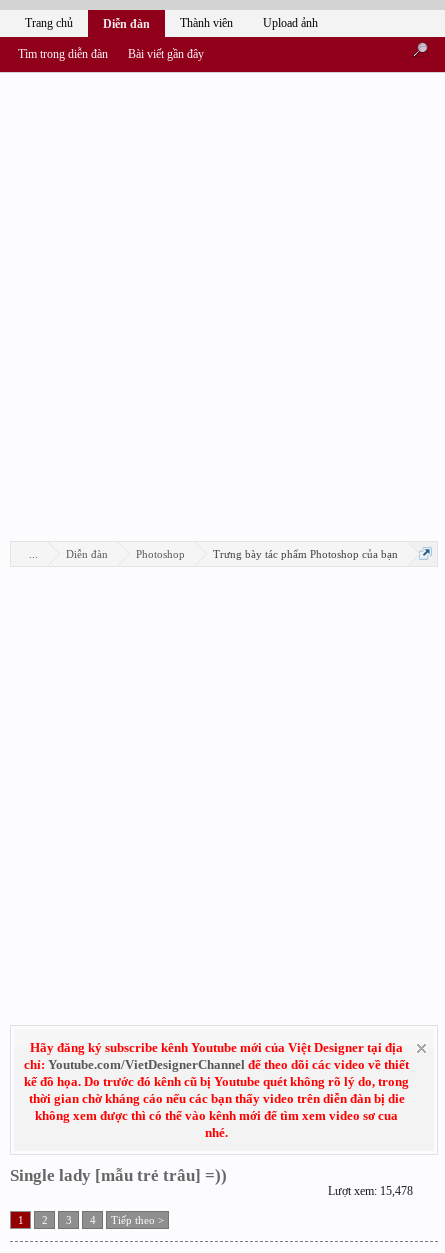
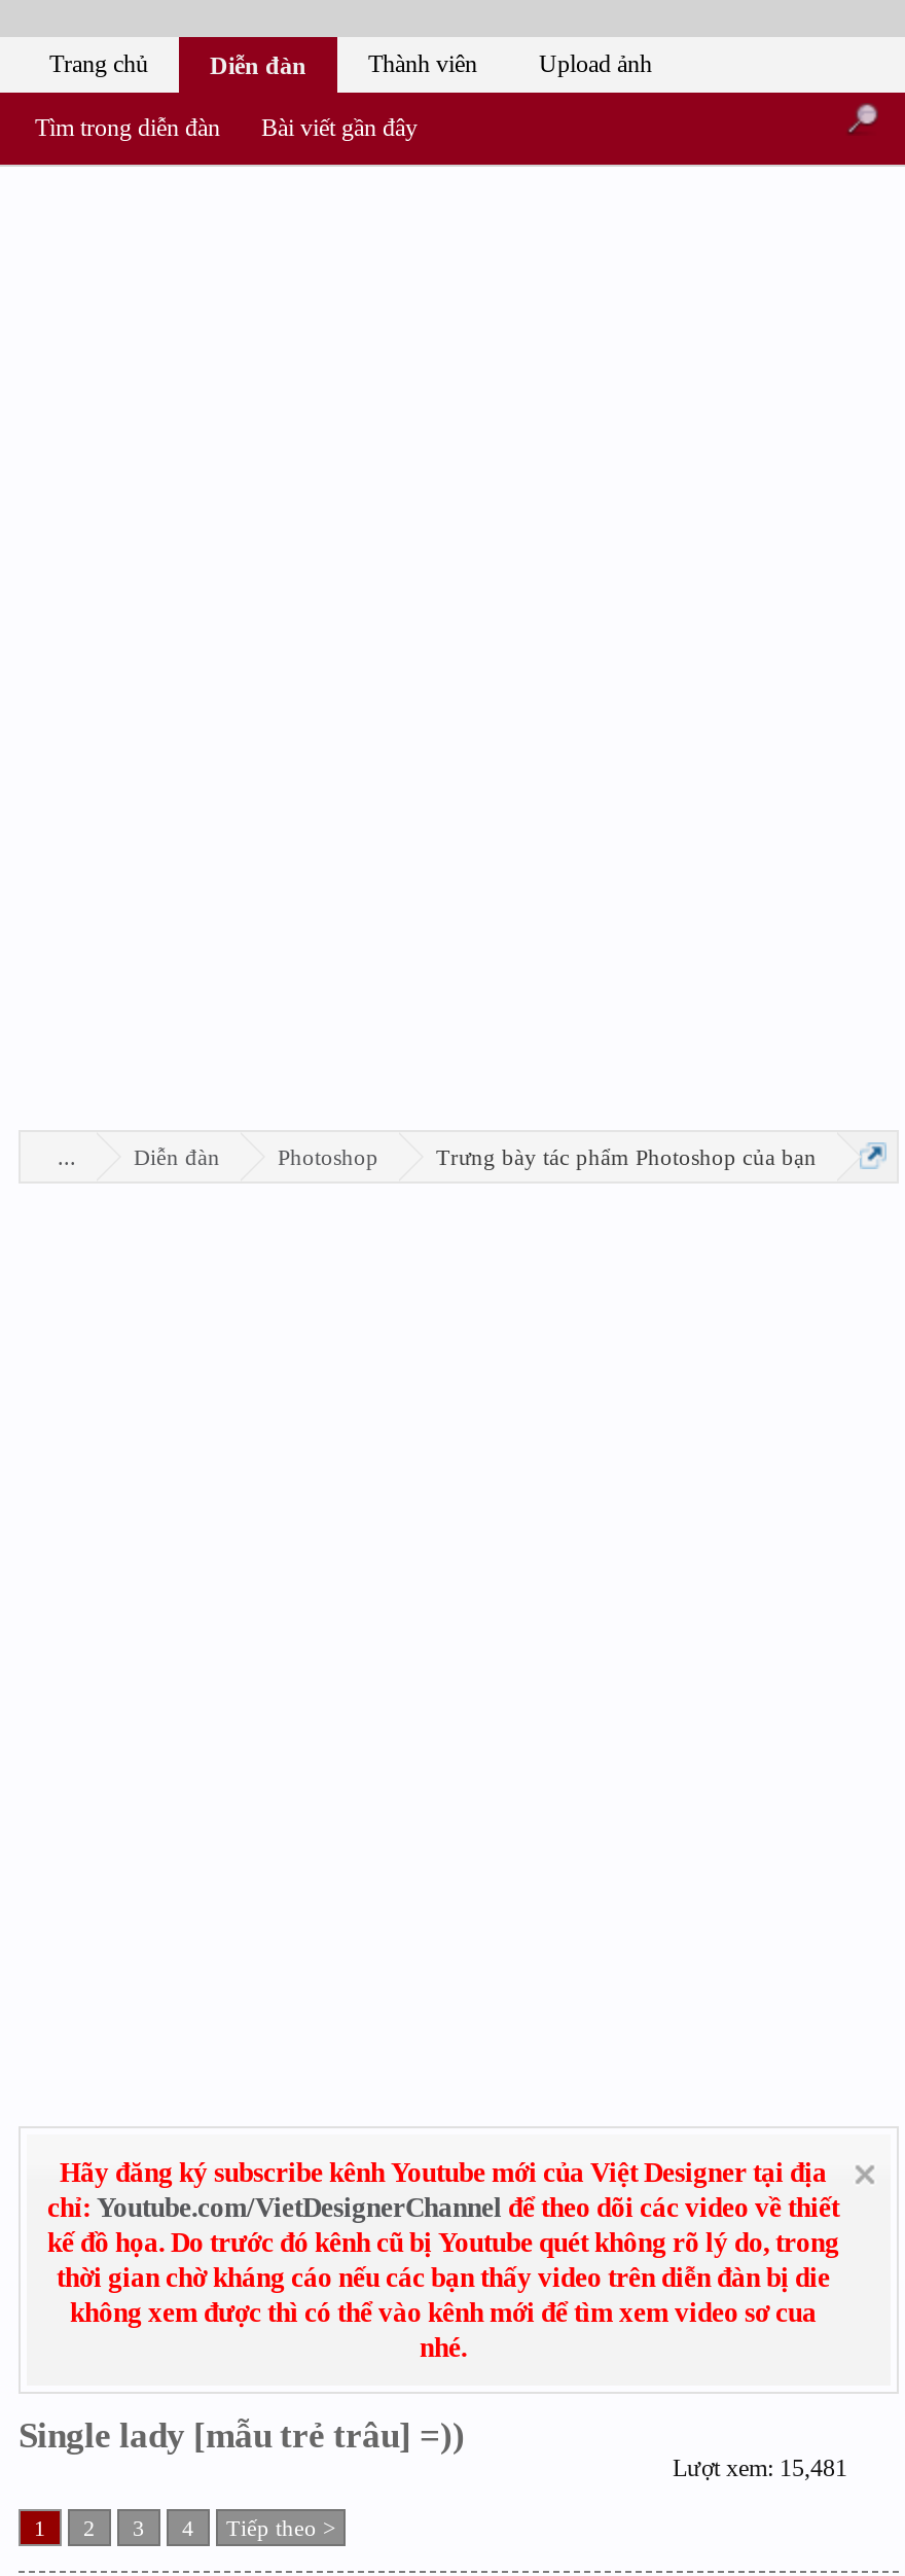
[328,1184,413,1198] Lượt xem: 15,478 -> [673,2454,847,2482] Lượt xem: 15,481

